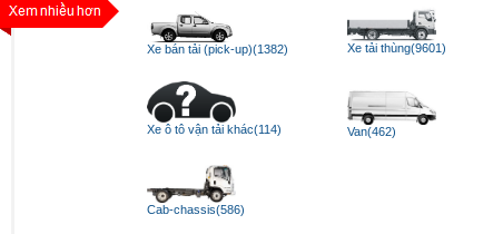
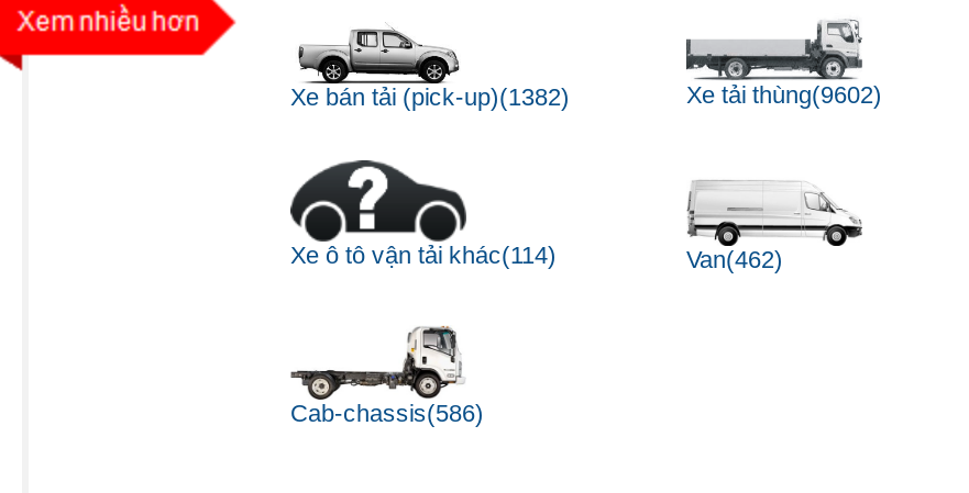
[347,41,446,55] Xe tải thùng(9601) -> [686,81,882,108] Xe tải thùng(9602)

